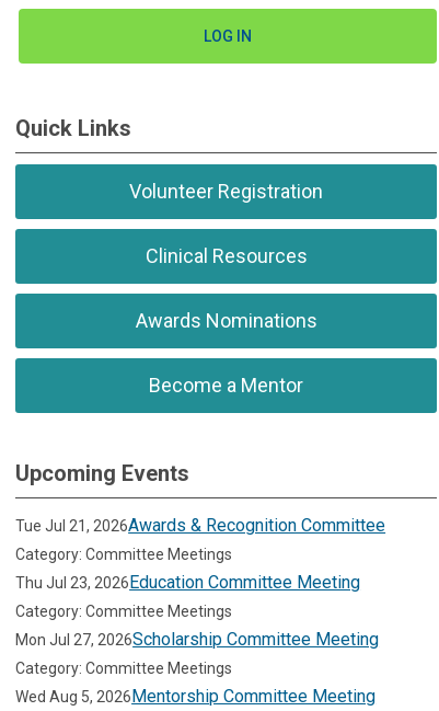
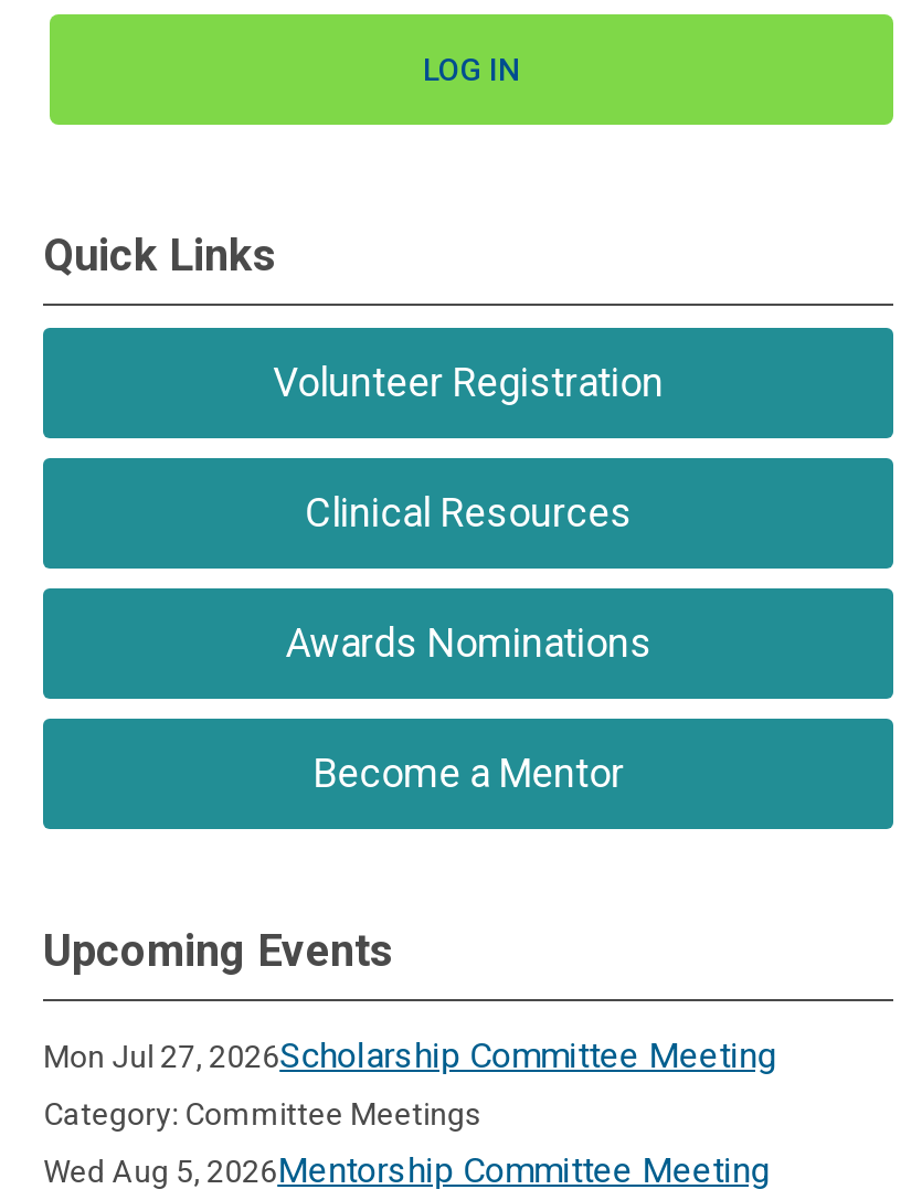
[15,514,385,620] Tue Jul 21, 2026Awards & Recognition Committee | Category: Committee Meetings | Thu Jul 23, 2026Education Committee Meeting | Category: Committee Meetings -> none

